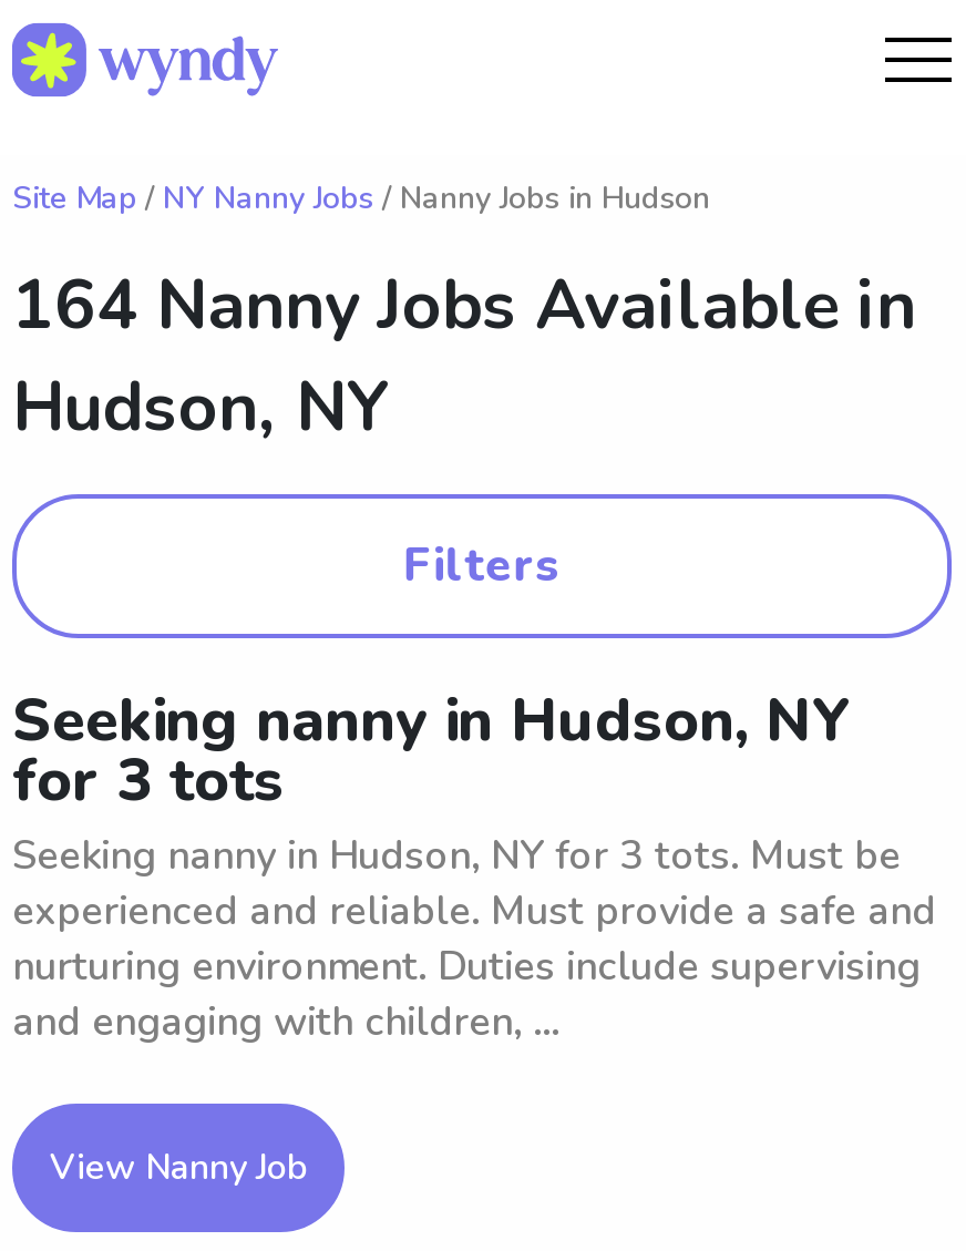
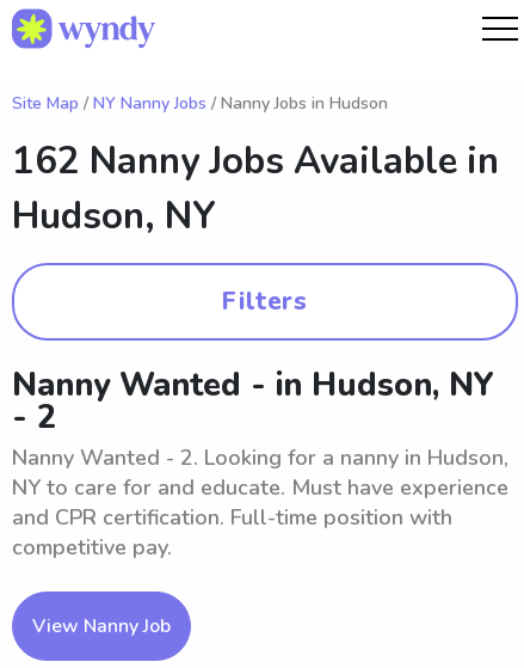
[12,259,916,352] 164 Nanny Jobs Available in -> [12,136,499,186] 162 Nanny Jobs Available in
[12,680,936,1048] Seeking nanny in Hudson, NY | for 3 tots | Seeking nanny in Hudson, NY for 3 tots. Must be | experienced and reliable. Must provide a safe and | nurturing environment. Duties include supervising | and engaging with children, ... -> [12,363,508,562] Nanny Wanted - in Hudson, NY | - 2 | Nanny Wanted - 2. Looking for a nanny in Hudson, | NY to care for and educate. Must have experience | and CPR certification. Full-time position with | competitive pay.

